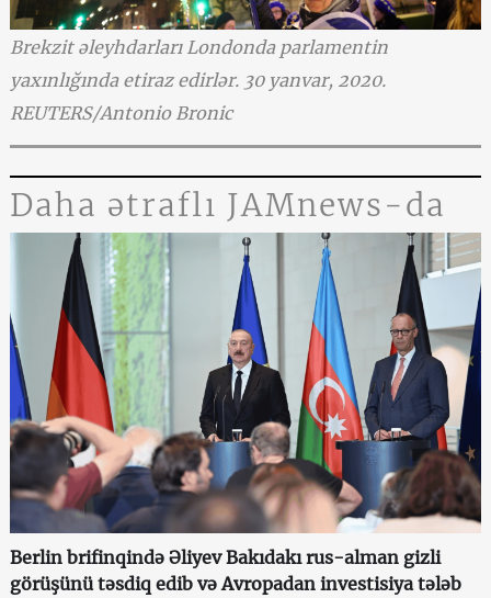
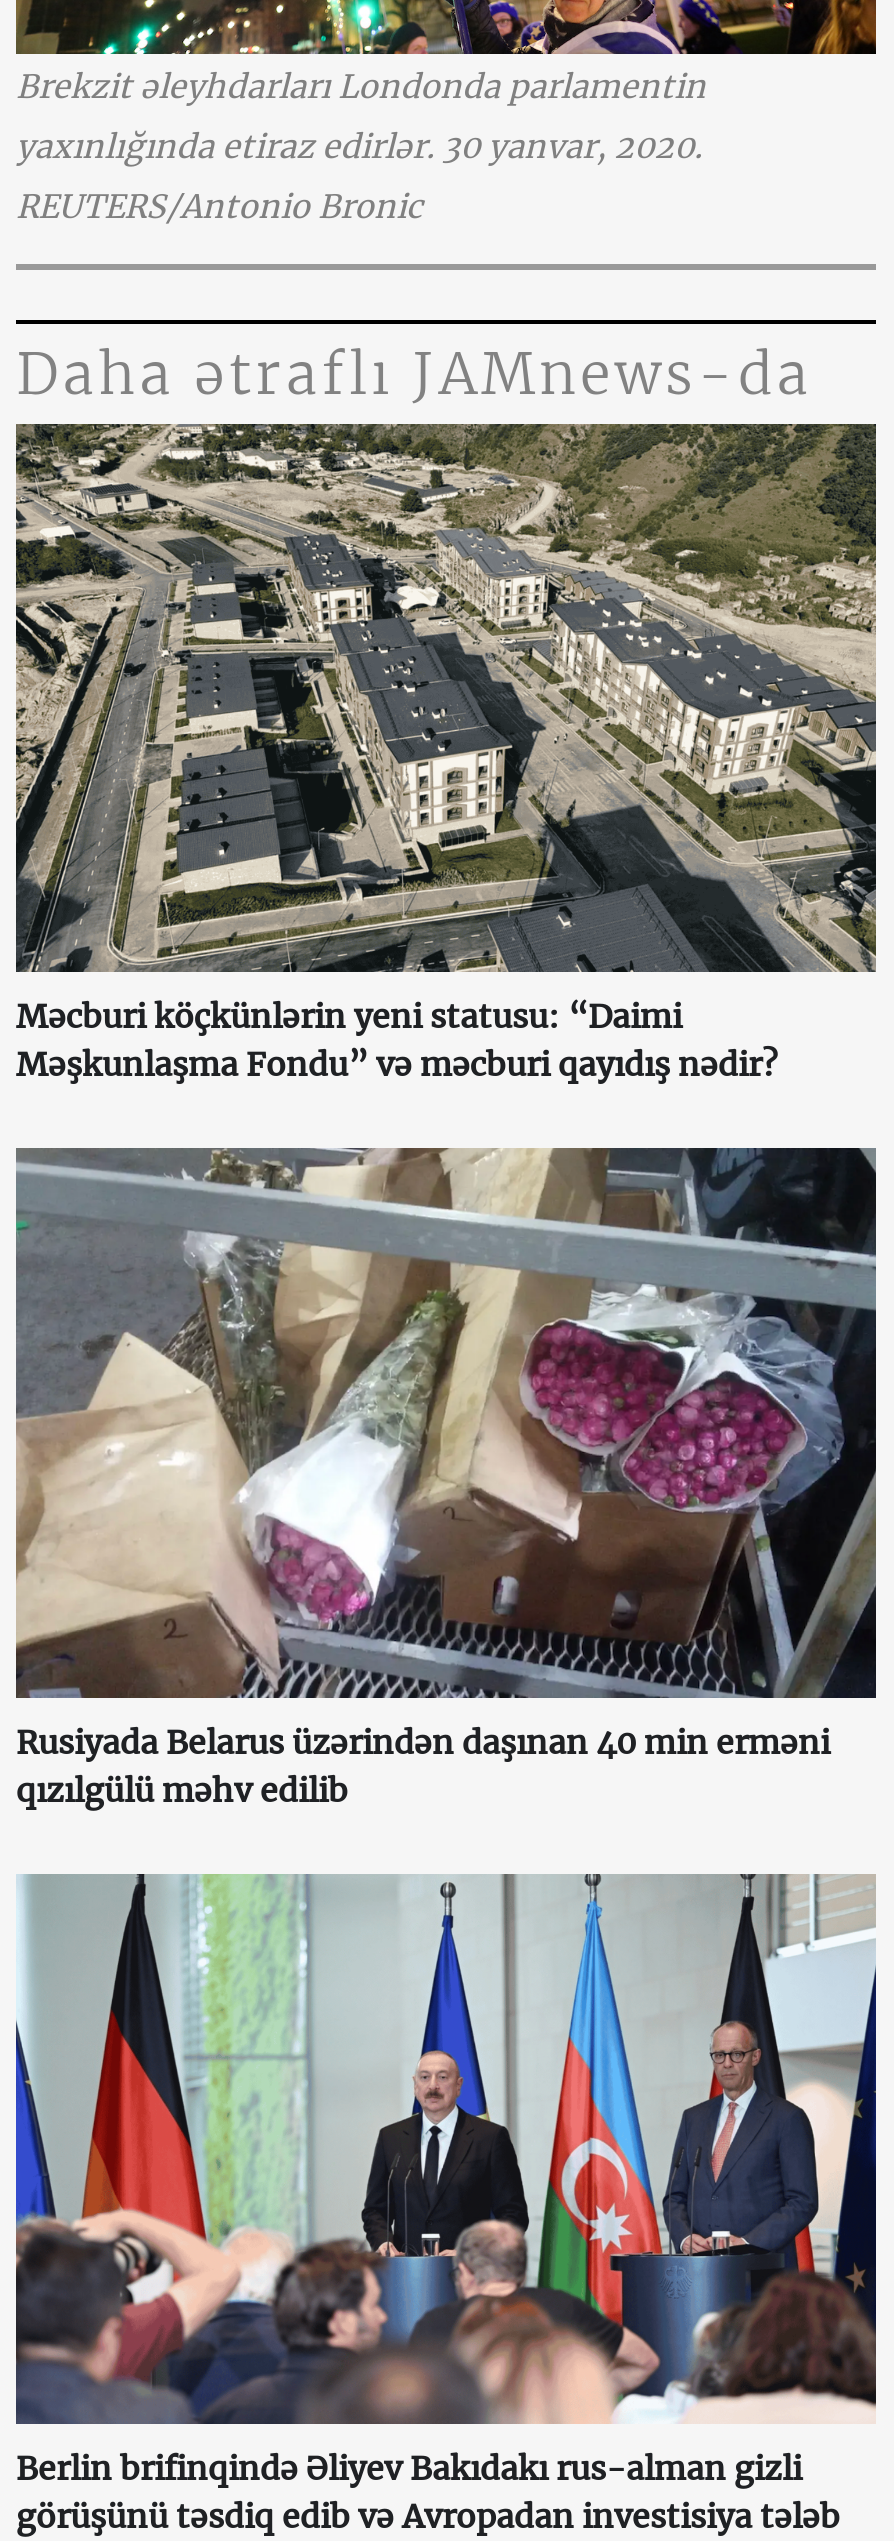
none -> [14,422,876,1085] [image] | Məcburi köçkünlərin yeni statusu: “Daimi | Məşkunlaşma Fondu” və məcburi qayıdış nədir?
none -> [14,1146,878,1810] [image] | Rusiyada Belarus üzərindən daşınan 40 min erməni | qızılgülü məhv edilib

